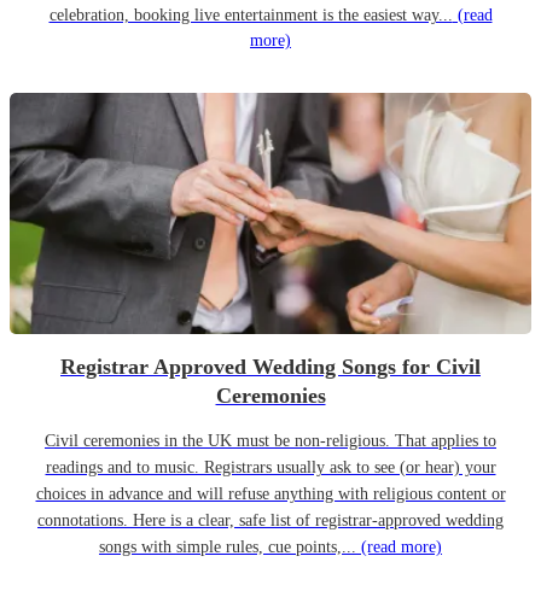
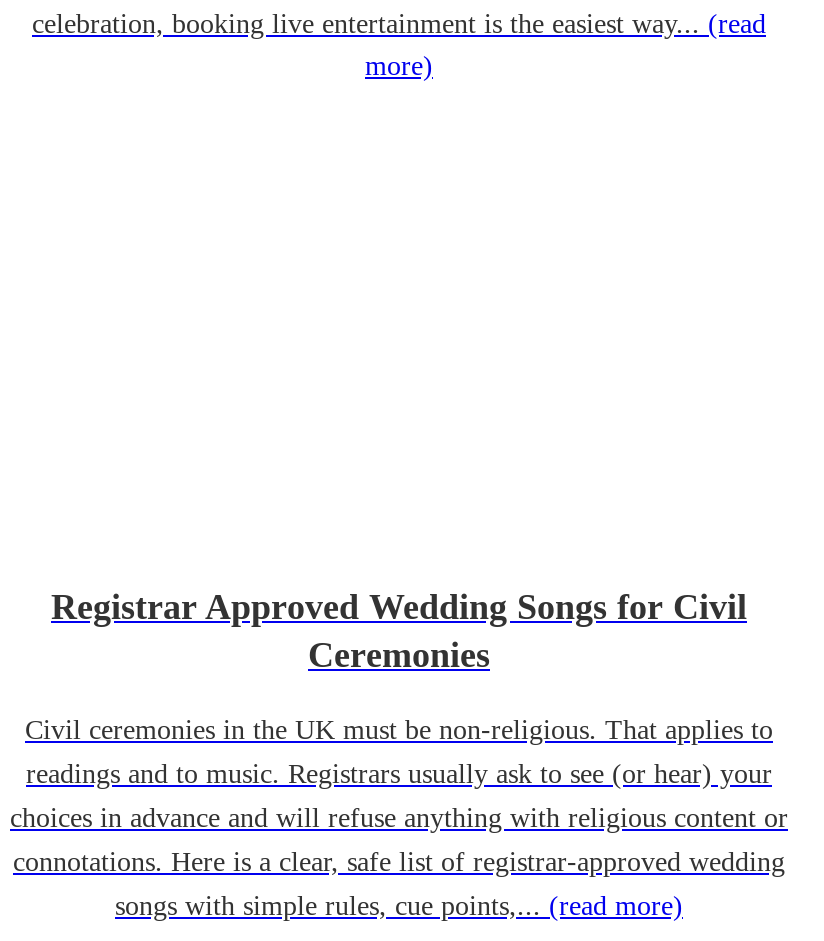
[8,92,533,335] [image] -> none

